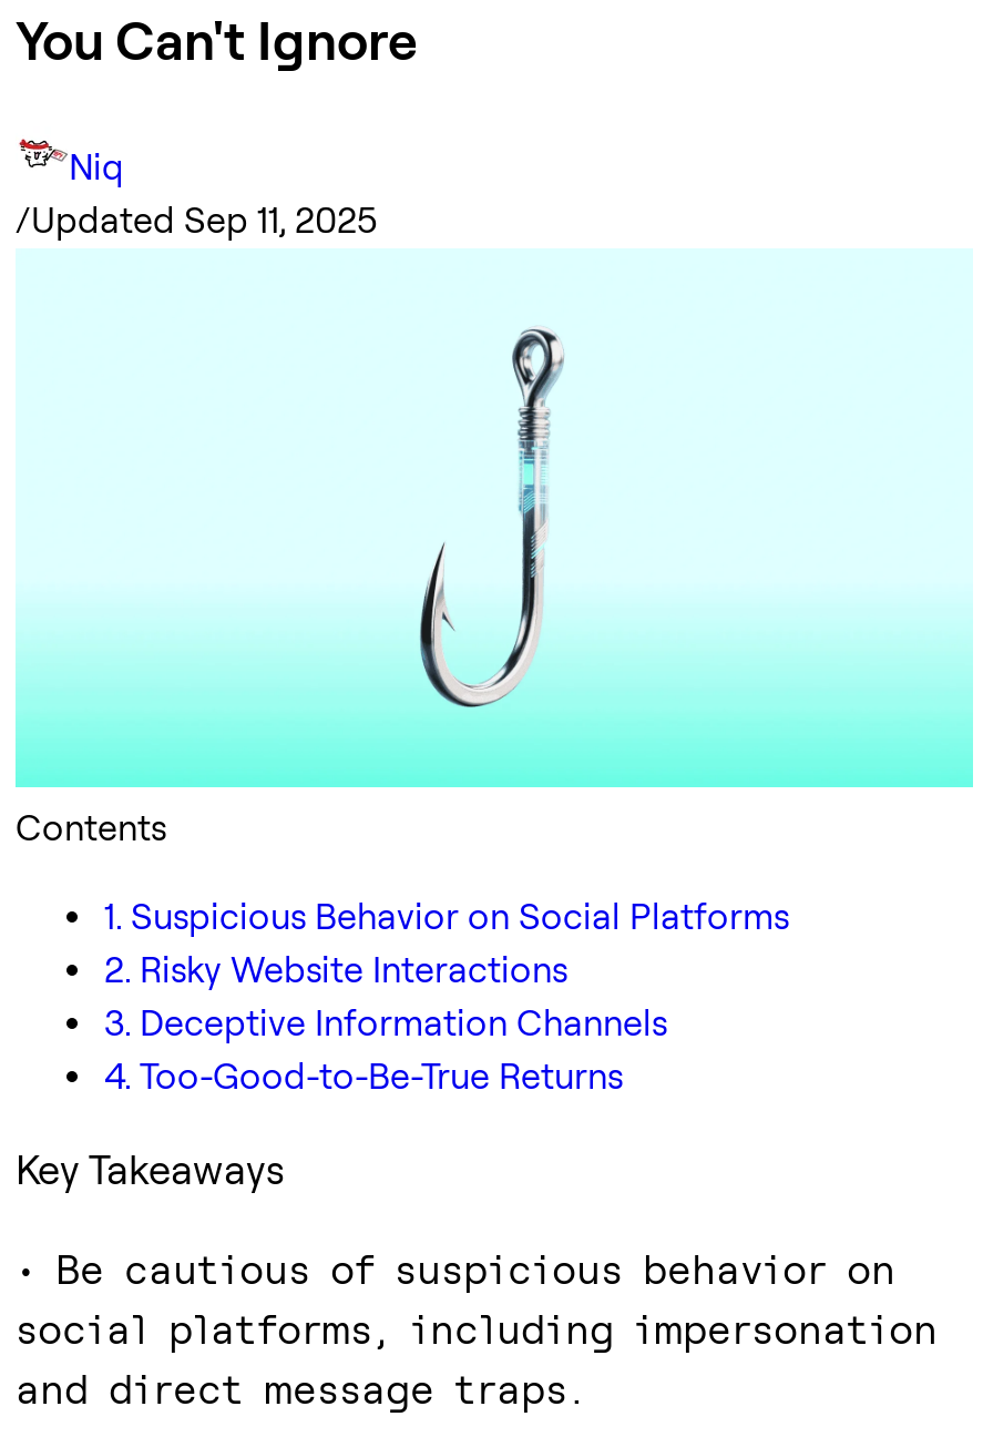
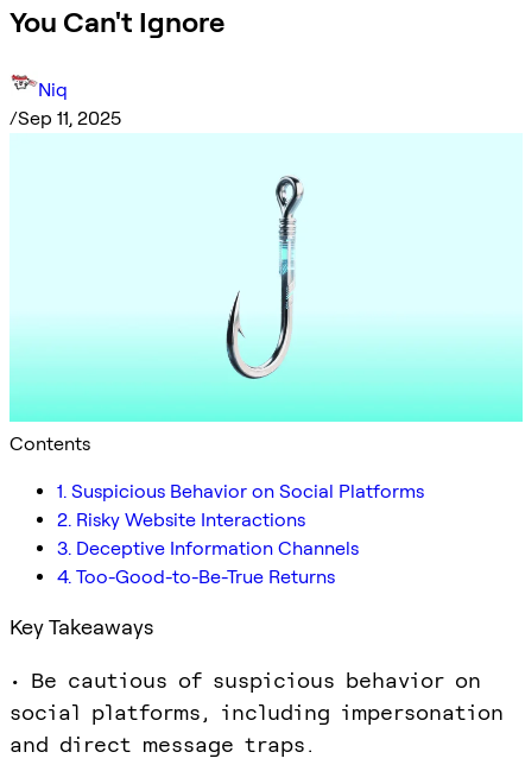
[16,199,377,241] /Updated Sep 11, 2025 -> [10,107,121,129] /Sep 11, 2025

